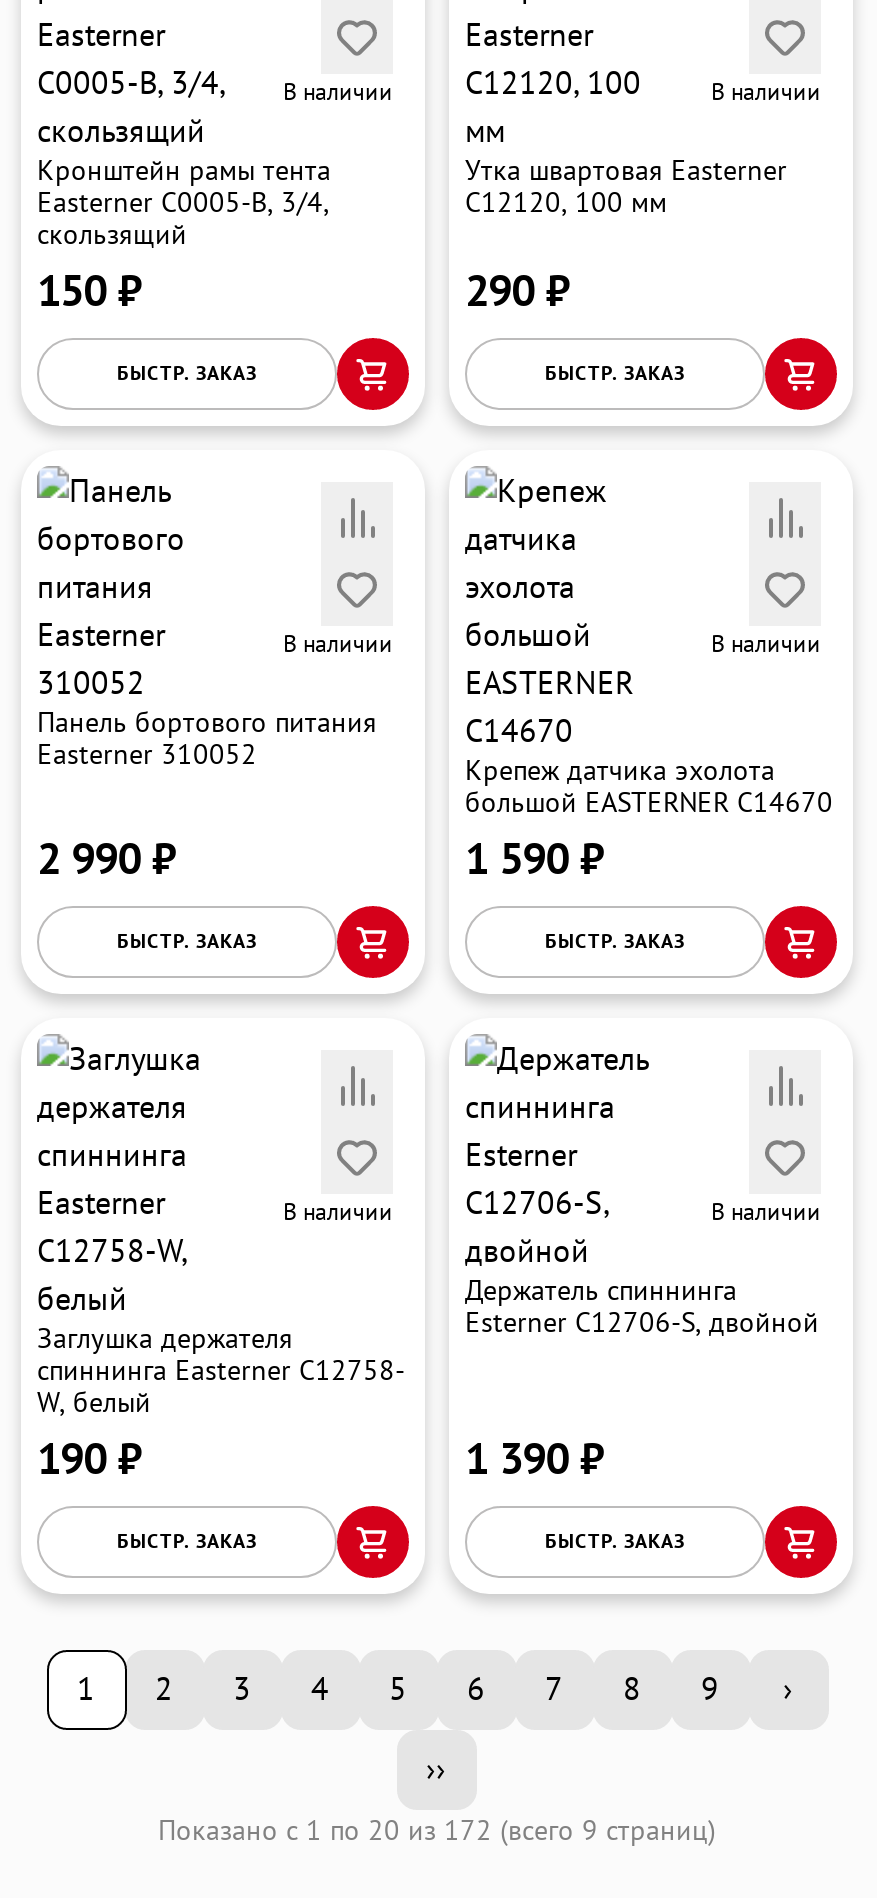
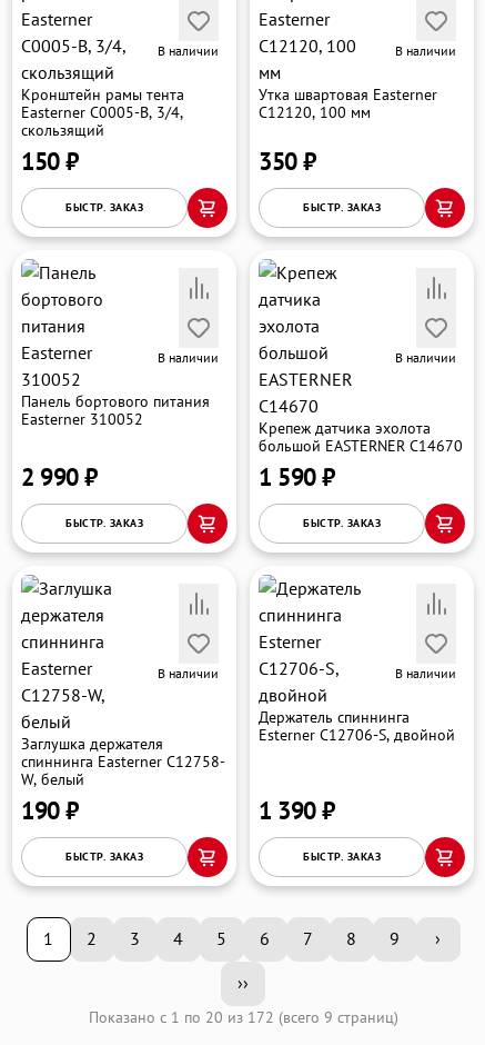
[465,262,569,318] 290 ₽ -> [259,145,316,177] 350 ₽

